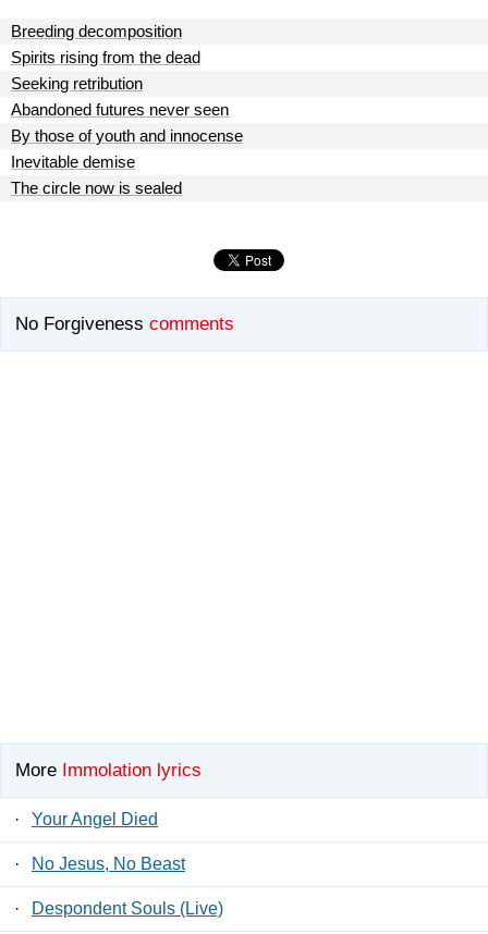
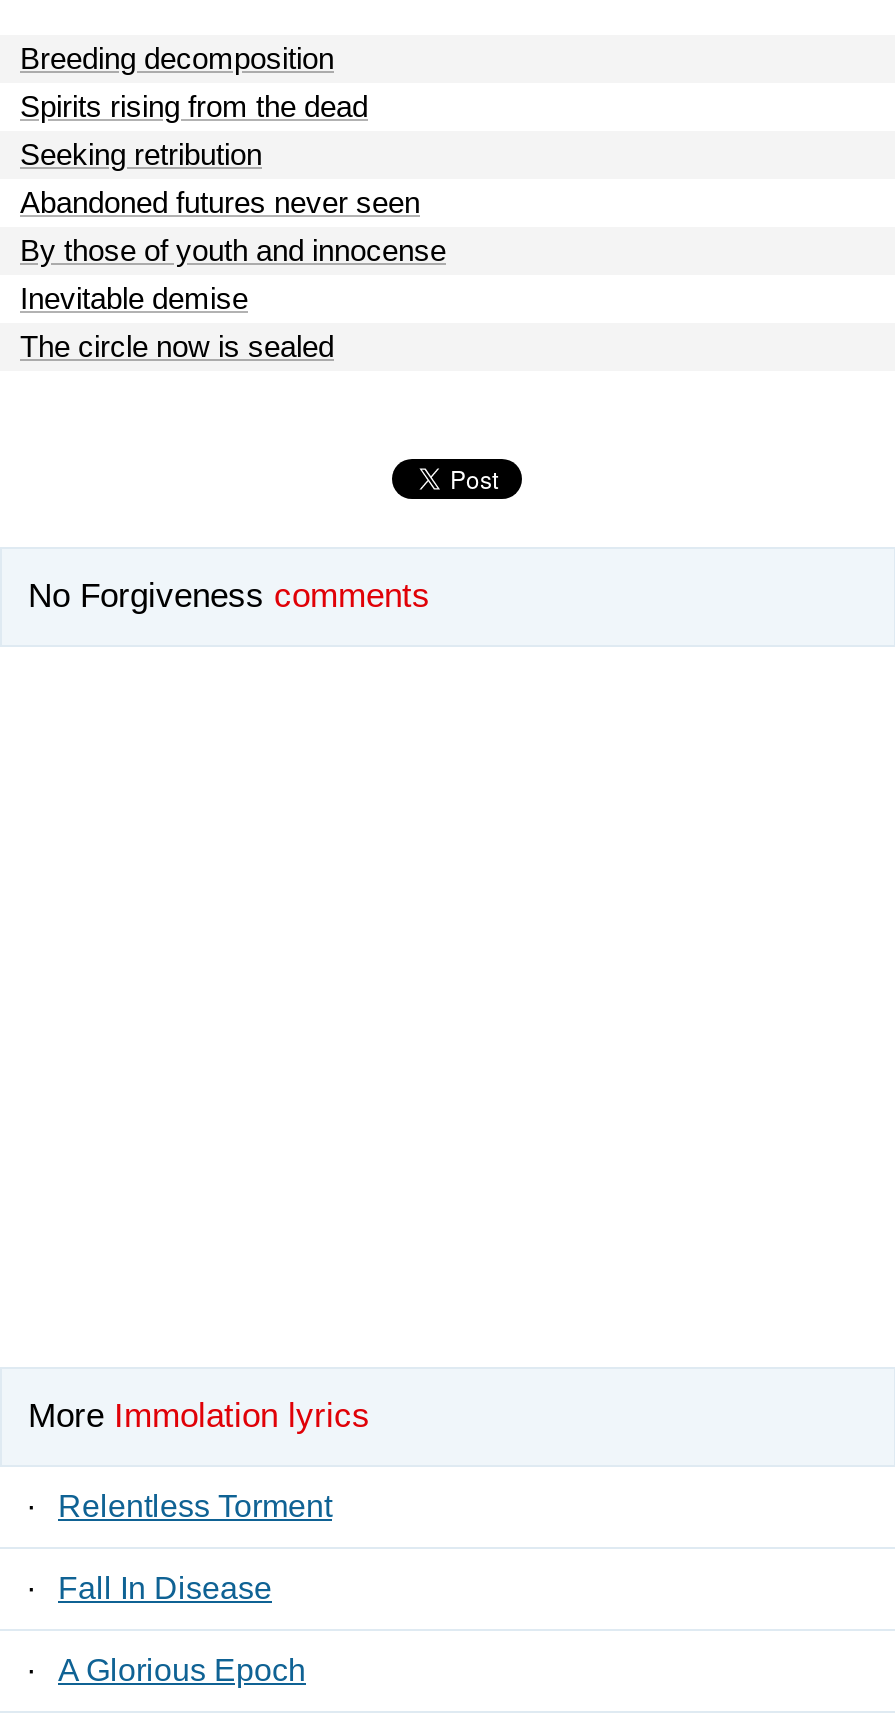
[32,810,158,829] Your Angel Died -> [58,1490,332,1524] Relentless Torment
[32,855,185,873] No Jesus, No Beast -> [58,1572,272,1606] Fall In Disease
[32,900,223,918] Despondent Souls (Live) -> [58,1654,306,1688] A Glorious Epoch

